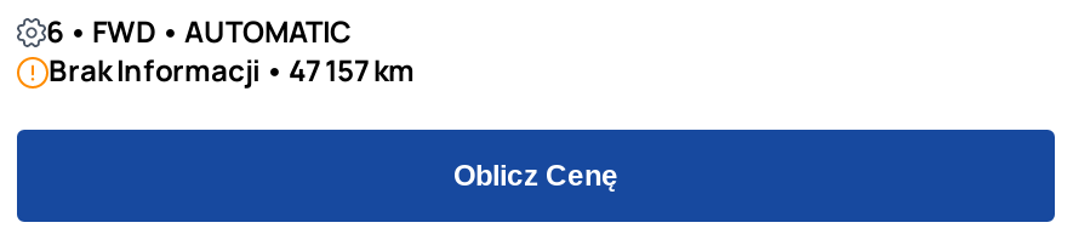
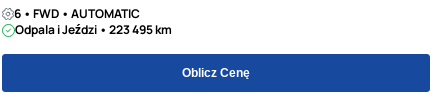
[48,50,415,91] Brak Informacji • 47 157 km -> [15,21,172,38] Odpala i Jeździ • 223 495 km

